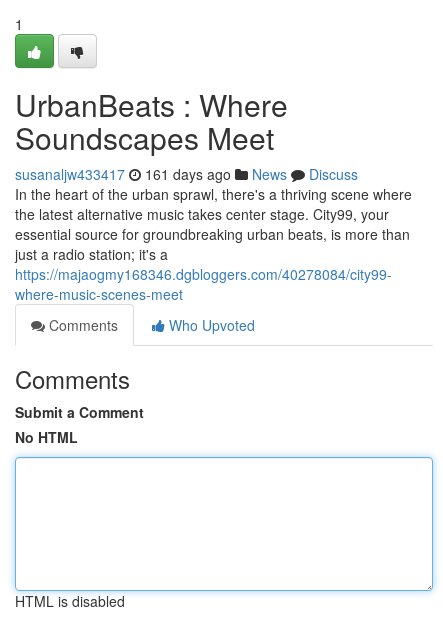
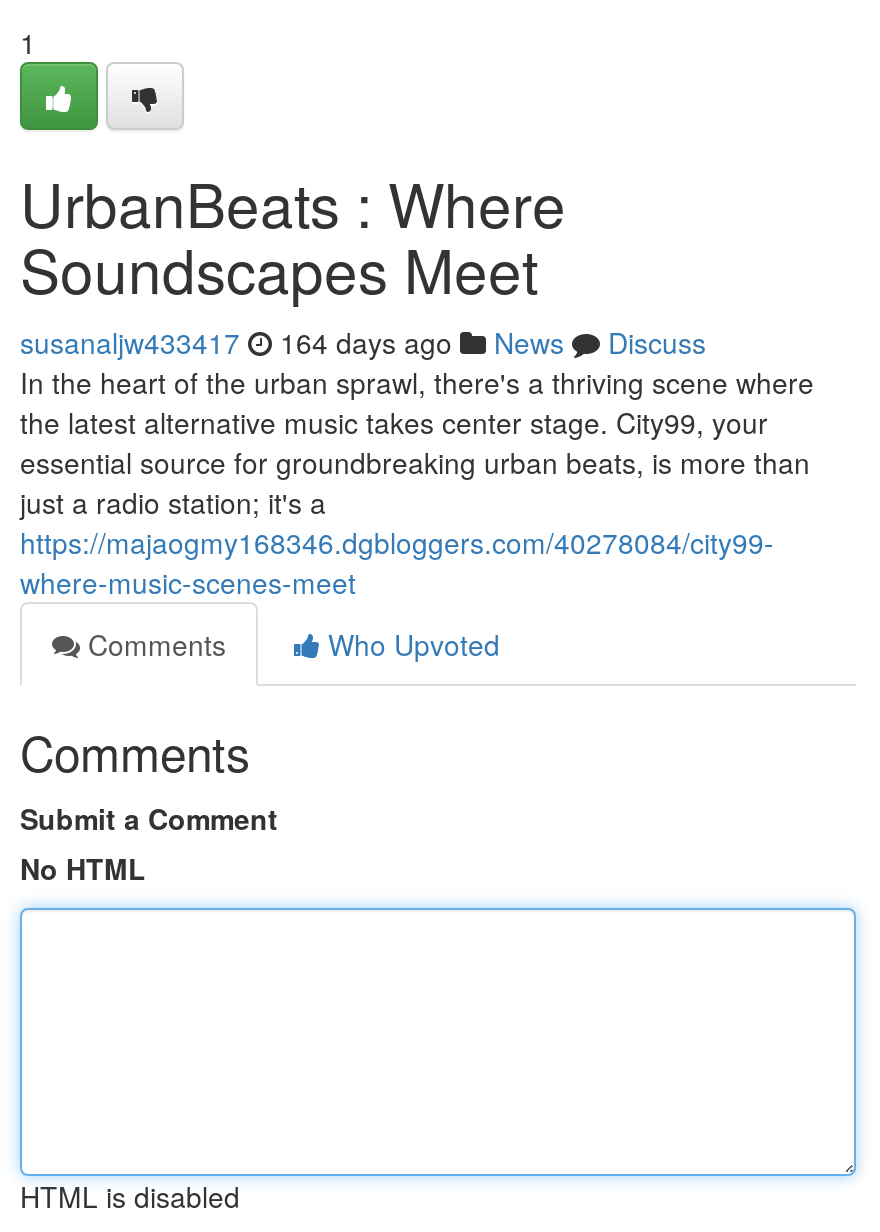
[15,164,358,184] susanaljw433417 161 days ago News Discuss -> [20,322,706,362] susanaljw433417 164 days ago News Discuss

